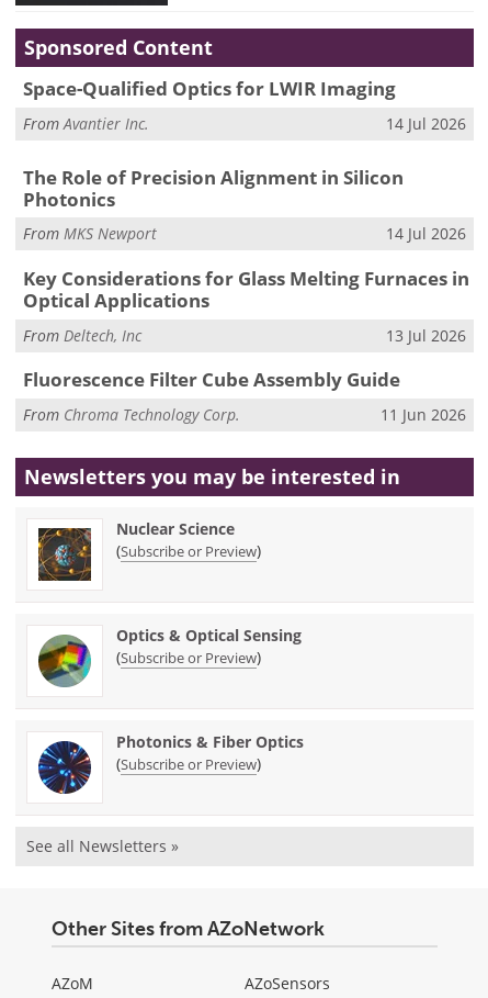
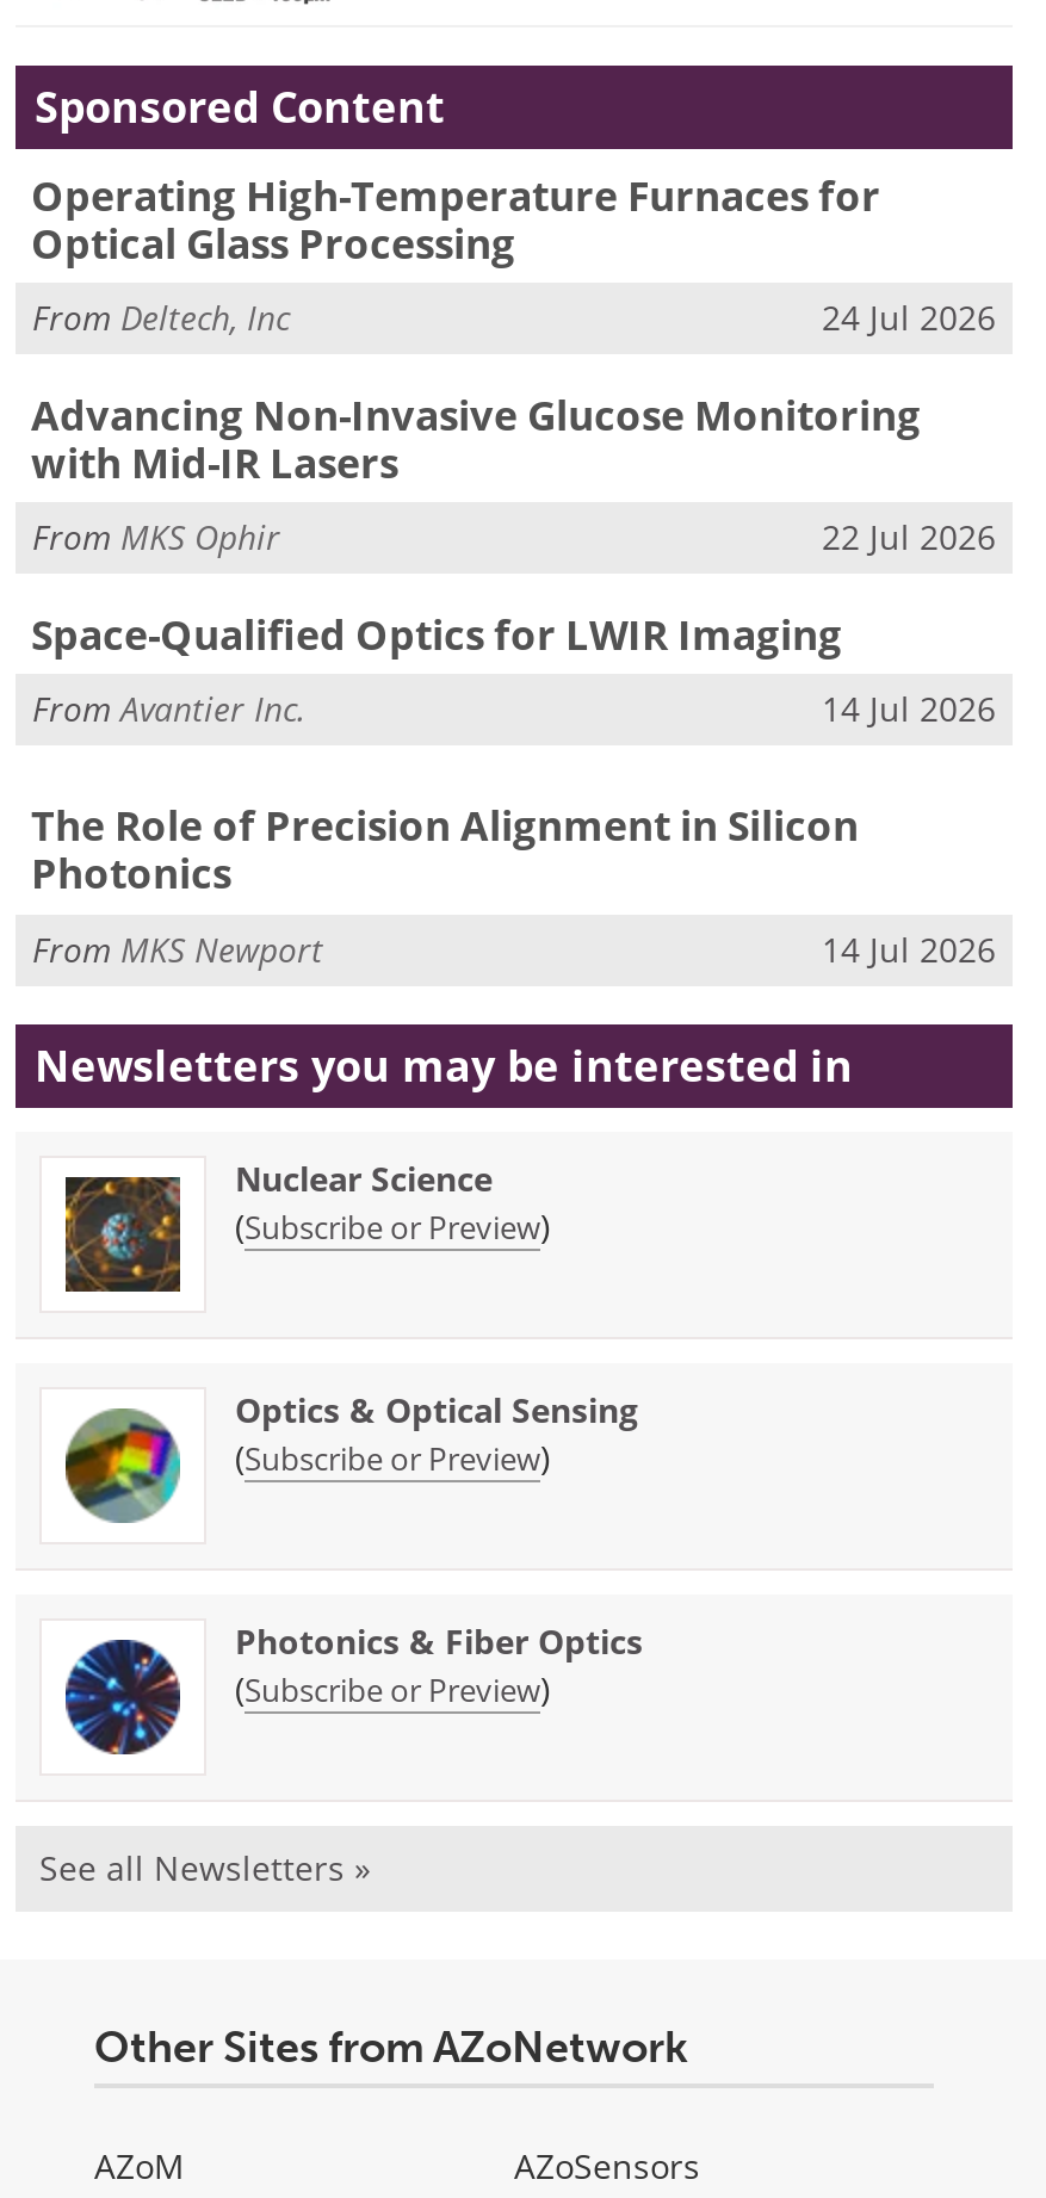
none -> [31,168,996,561] Operating High-Temperature Furnaces for | Optical Glass Processing | 24 Jul 2026 | Advancing Non-Invasive Glucose Monitoring | with Mid-IR Lasers | From MKS Ophir | 22 Jul 2026
moved [22,76,466,244] -> [31,607,996,972]: Space-Qualified Optics for LWIR Imaging | From Avantier Inc. | 14 Jul 2026 | The Role of Precision Alignment in Silicon | Photonics | From MKS Newport | 14 Jul 2026
[22,266,469,424] Key Considerations for Glass Melting Furnaces in | Optical Applications | 13 Jul 2026 | Fluorescence Filter Cube Assembly Guide | From Chroma Technology Corp. | 11 Jun 2026 -> none
moved [23,324,141,345] -> [32,296,290,341]: From Deltech, Inc

